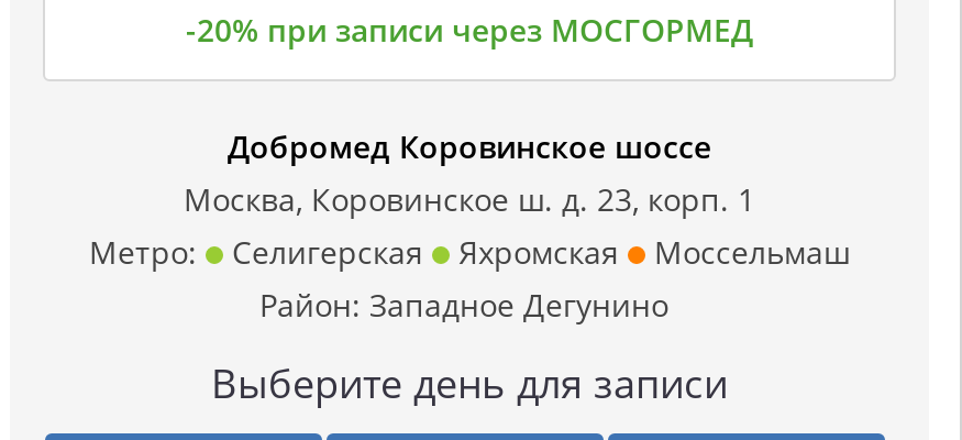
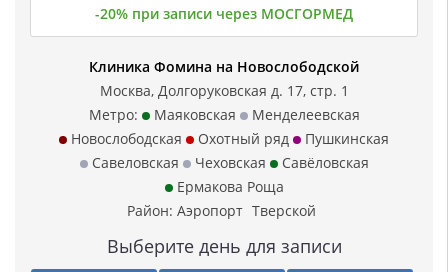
[89,124,850,324] Добромед Коровинское шоссе | Москва, Коровинское ш. д. 23, корп. 1 | Метро: Селигерская | Яхромская | Моссельмаш | Район: Западное Дегунино -> [67,56,389,219] Клиника Фомина на Новослободской | Москва, Долгоруковская д. 17, стр. 1 | Метро: Маяковская | Менделеевская | Новослободская | Охотный ряд | Пушкинская | Савеловская | Чеховская | Савёловская | Ермакова Роща | Район: Аэропорт Тверской

